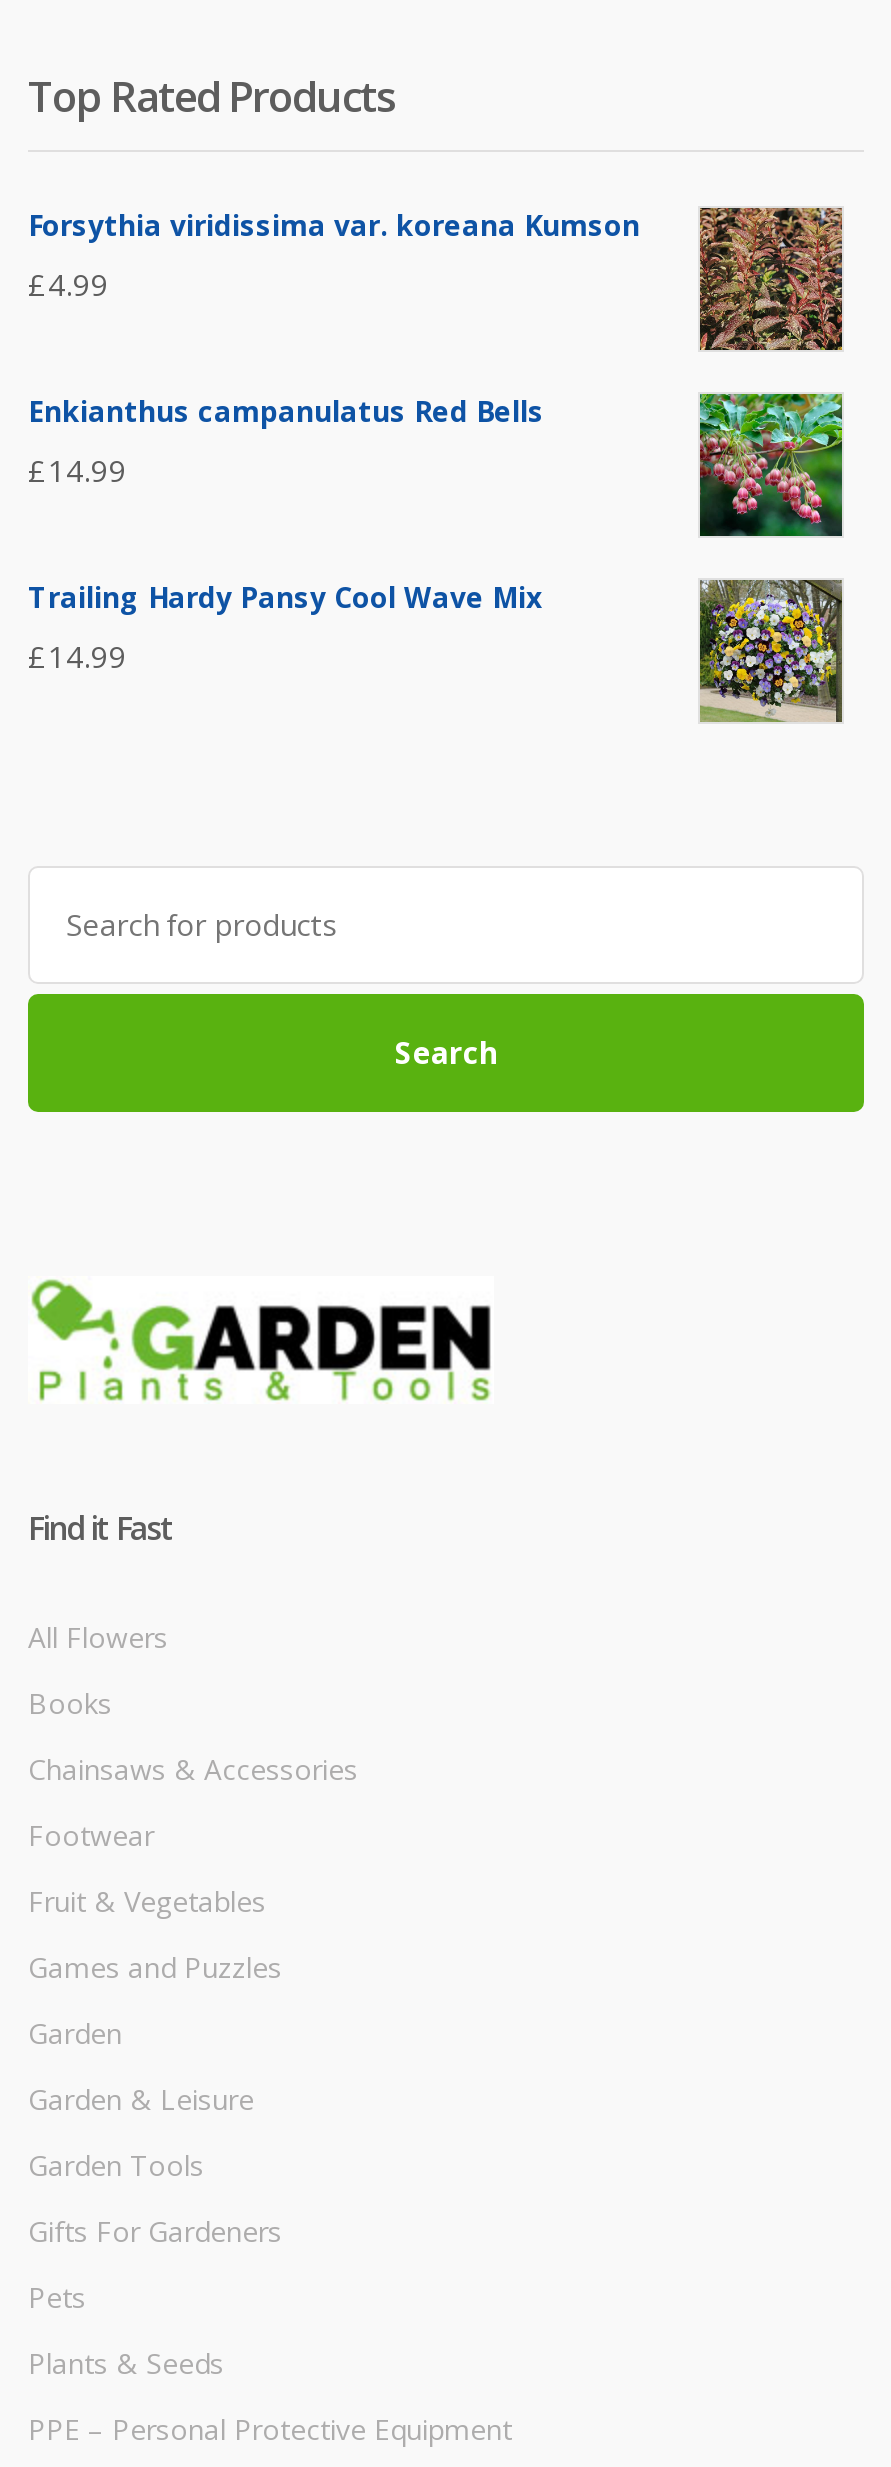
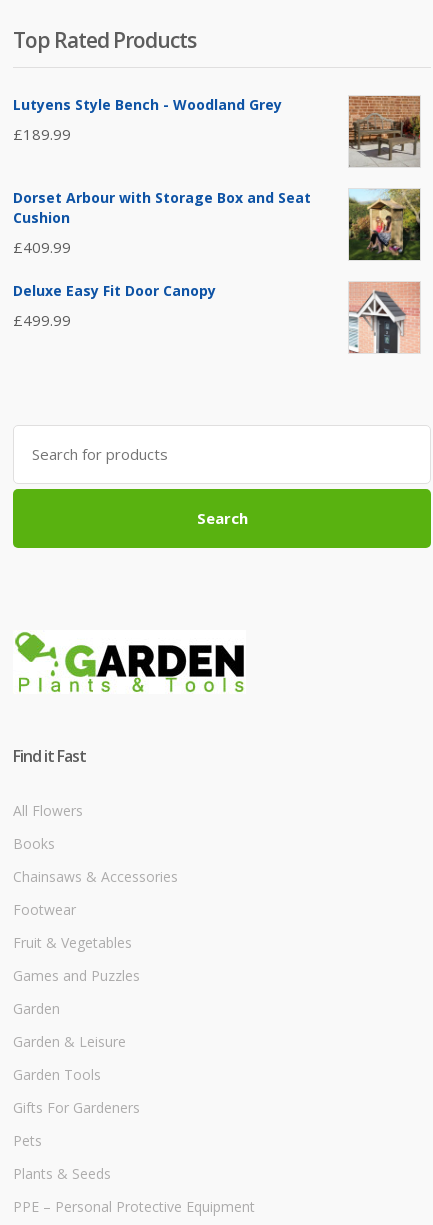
[28,207,640,245] Forsythia viridissima var. koreana Kumson -> [13,95,282,114] Lutyens Style Bench - Woodland Grey
[698,206,842,350] [image] -> [349,96,419,166] [image]
[28,265,108,305] £4.99 -> [13,124,71,144] £189.99
[28,393,544,431] Enkianthus campanulatus Red Bells -> [13,188,311,227] Dorset Arbour with Storage Box and Seat | Cushion
[698,392,844,536] [image] -> [348,188,421,260] [image]
[28,451,126,491] £14.99 -> [13,237,71,257] £409.99
[28,579,542,617] Trailing Hardy Pansy Cool Wave Mix -> [13,281,216,300] Deluxe Easy Fit Door Canopy
[698,578,844,724] [image] -> [349,282,420,354] [image]
[28,637,126,677] £14.99 -> [13,310,71,330] £499.99

